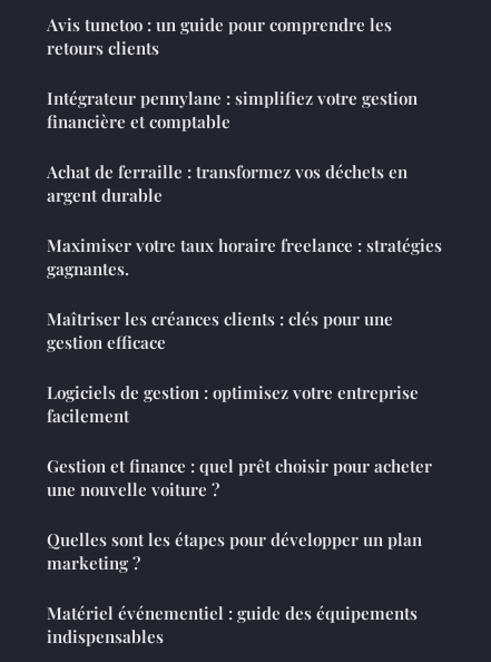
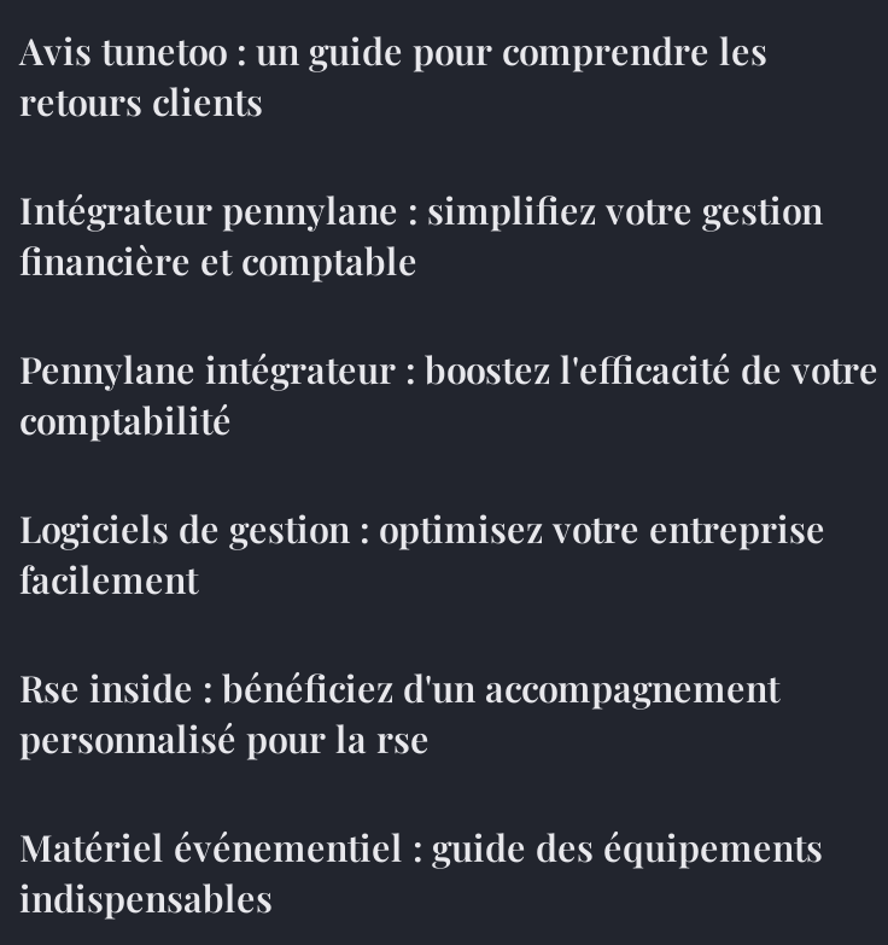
[47,161,442,354] Achat de ferraille : transformez vos déchets en | argent durable | Maximiser votre taux horaire freelance : stratégies | gagnantes. | Maîtriser les créances clients : clés pour une | gestion efficace -> [19,346,878,445] Pennylane intégrateur : boostez l'efficacité de votre | comptabilité
[47,455,432,574] Gestion et finance : quel prêt choisir pour acheter | une nouvelle voiture ? | Quelles sont les étapes pour développer un plan | marketing ? -> [19,665,779,764] Rse inside : bénéficiez d'un accompagnement | personnalisé pour la rse

